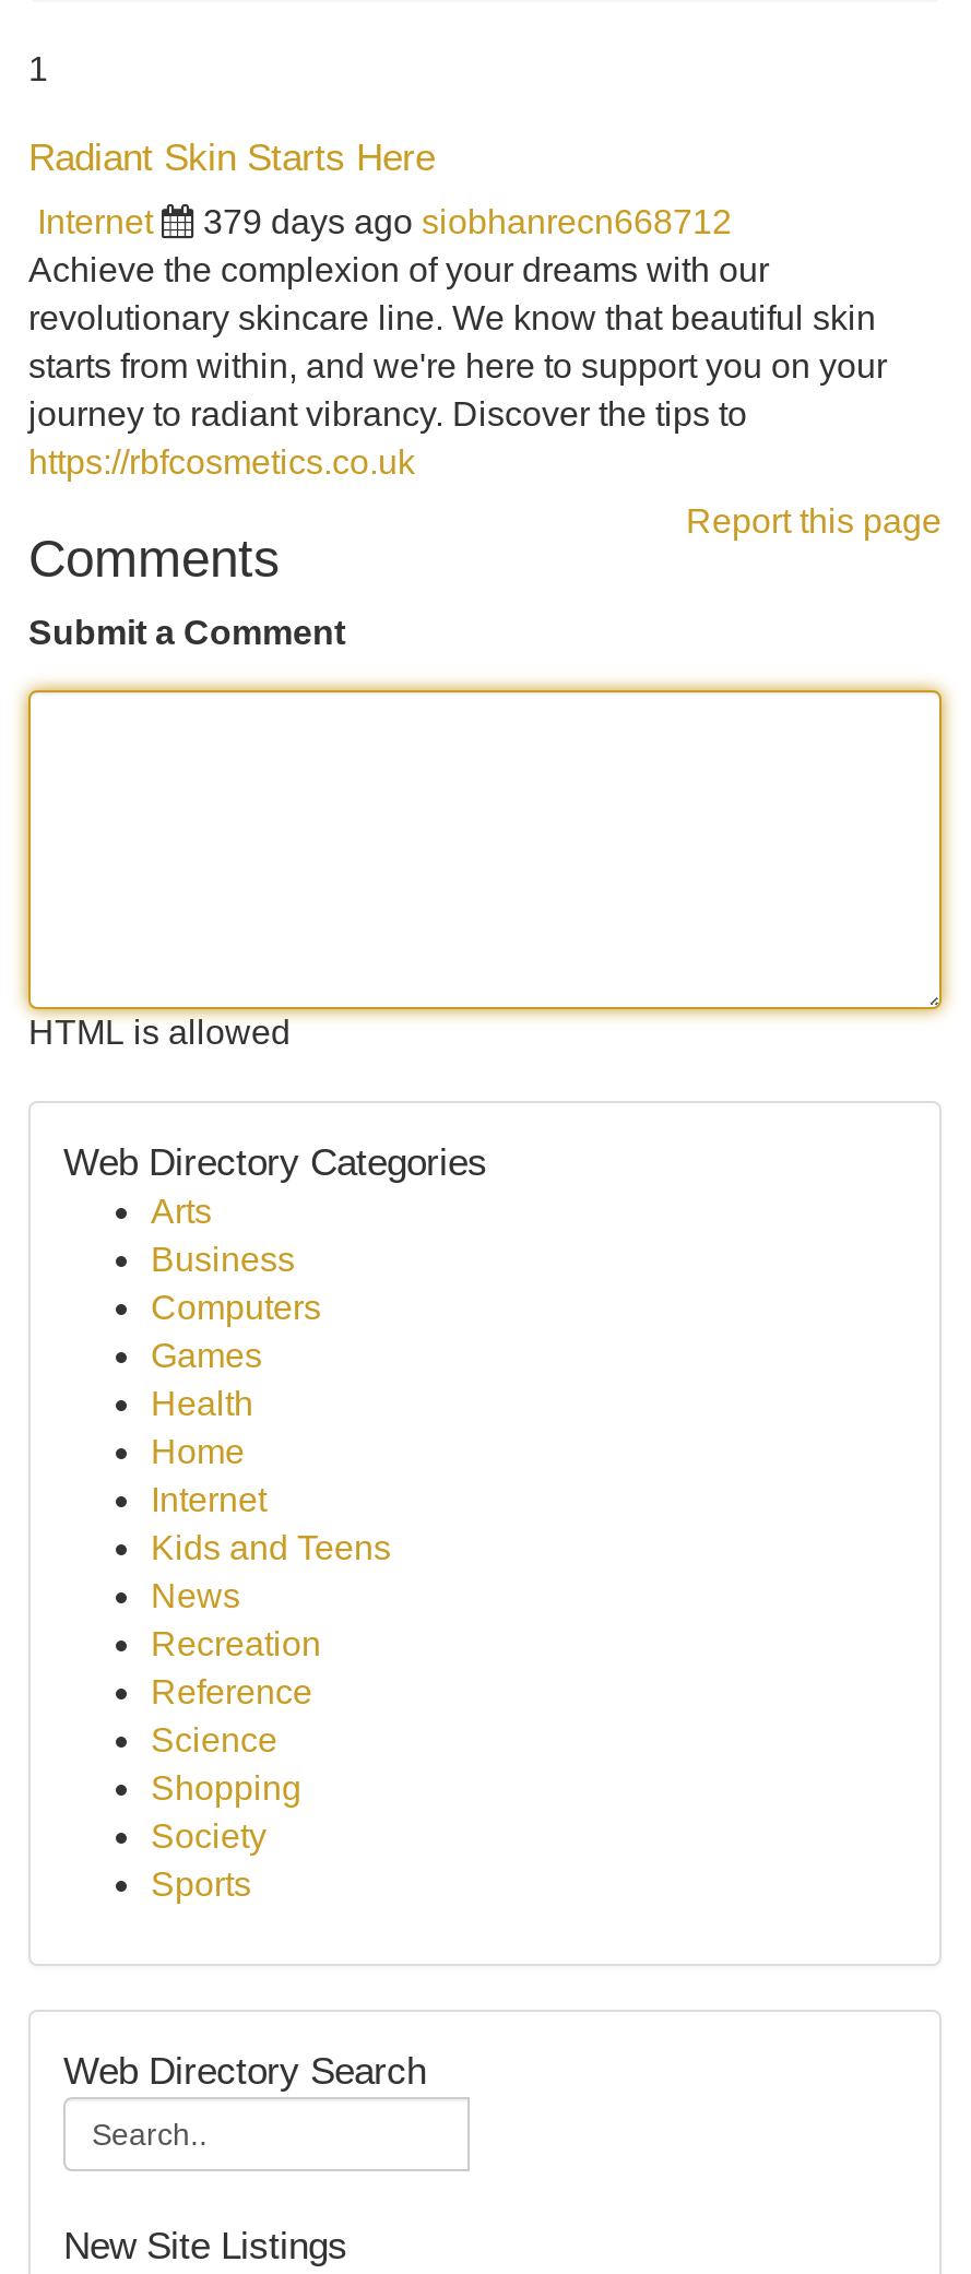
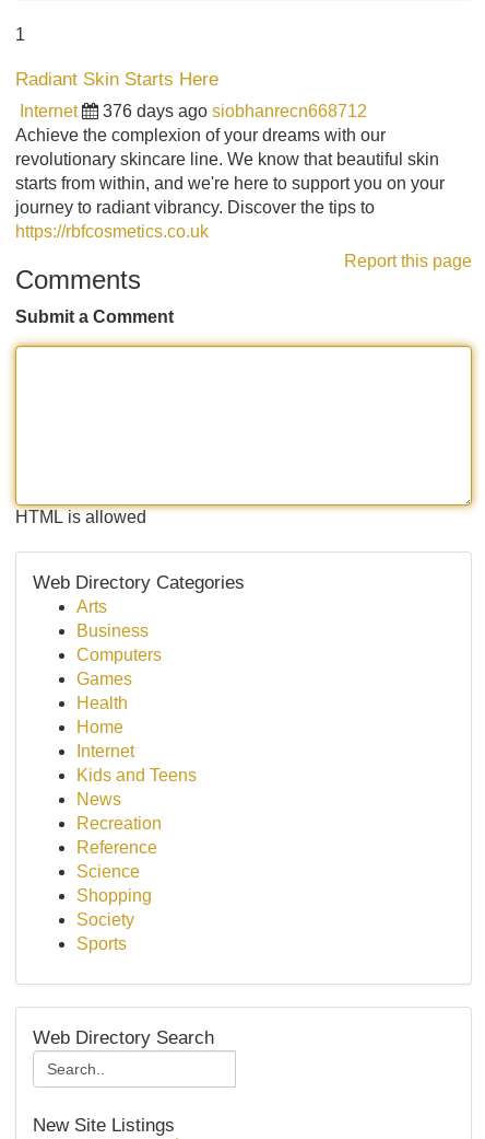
[203,203,732,240] 379 days ago siobhanrecn668712 -> [103,102,367,120] 376 days ago siobhanrecn668712

